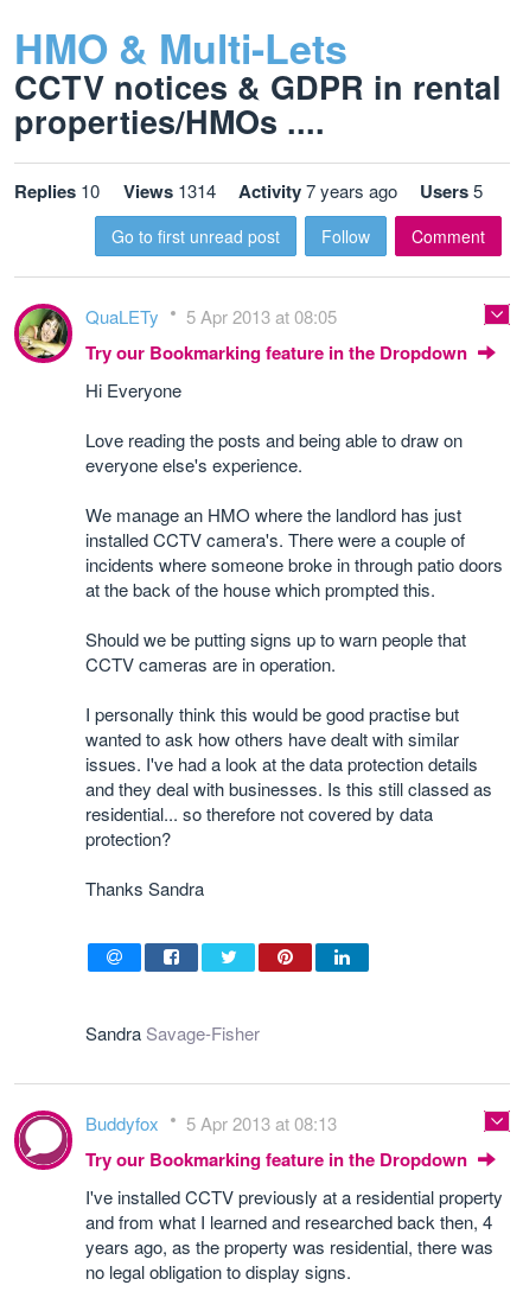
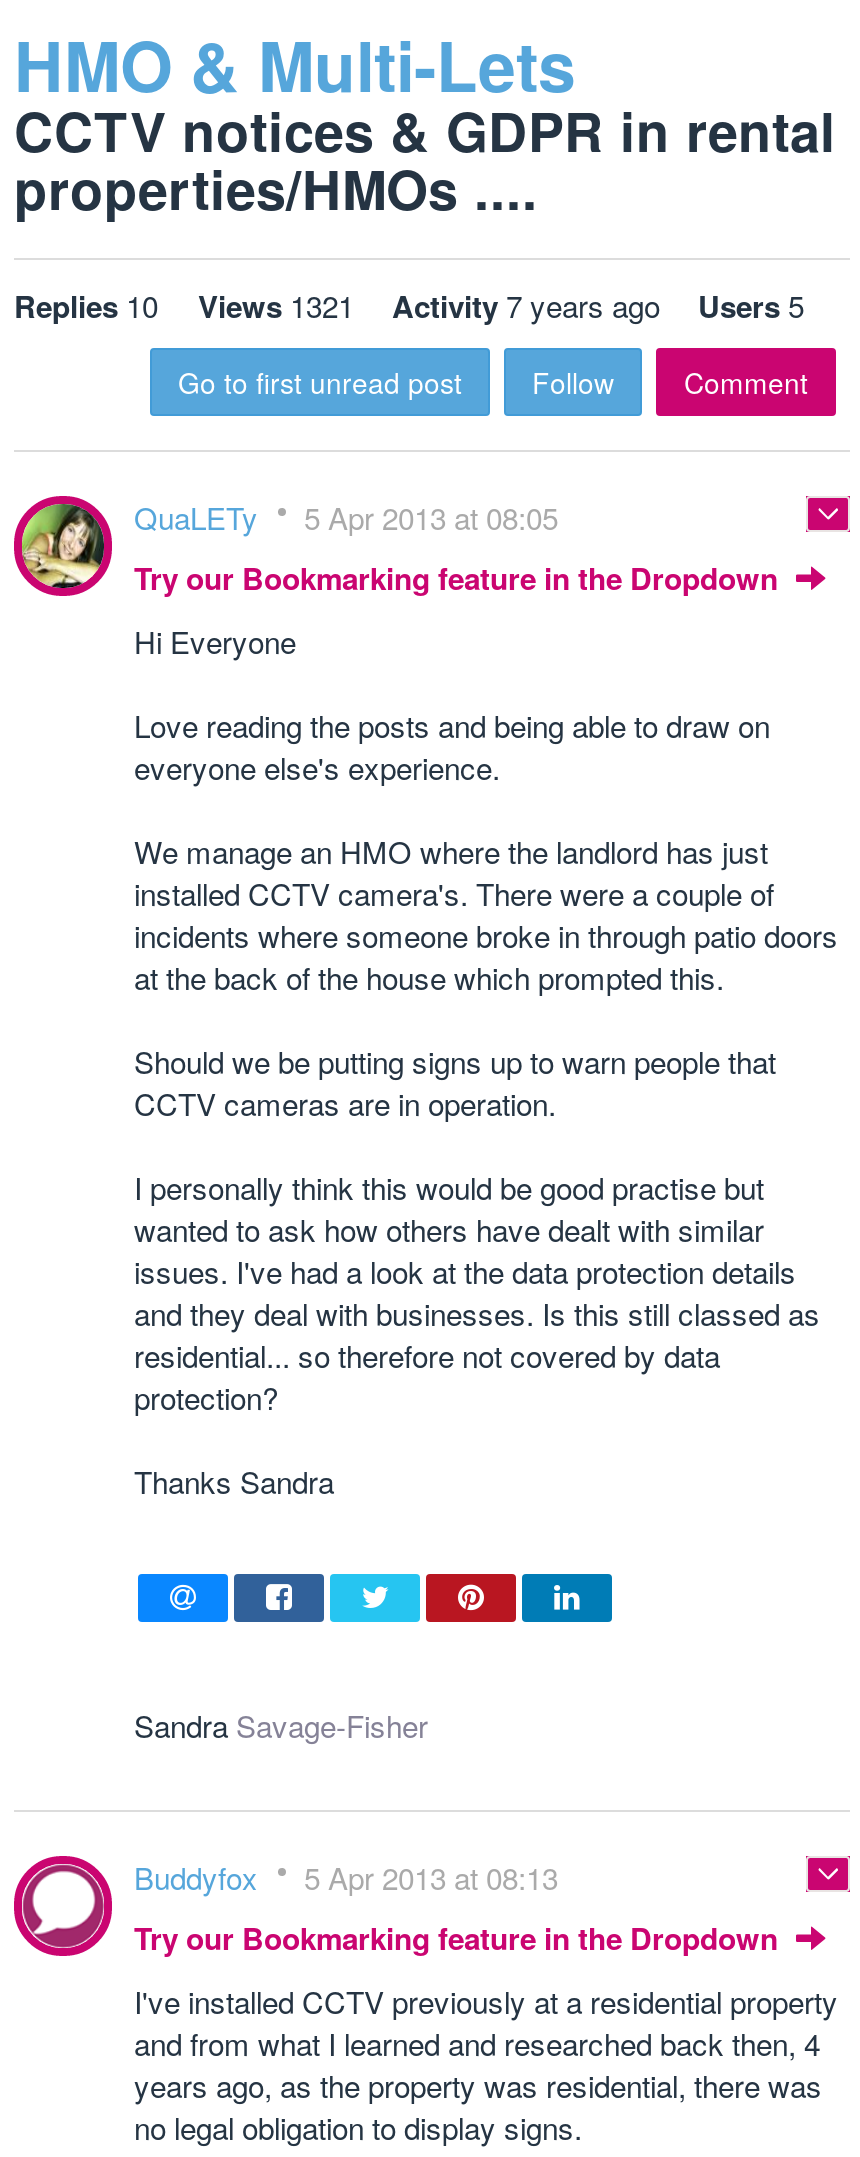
[14,178,483,204] Replies 10 Views 1314 Activity 7 years ago Users 5 -> [14,284,804,328] Replies 10 Views 1321 Activity 7 years ago Users 5

